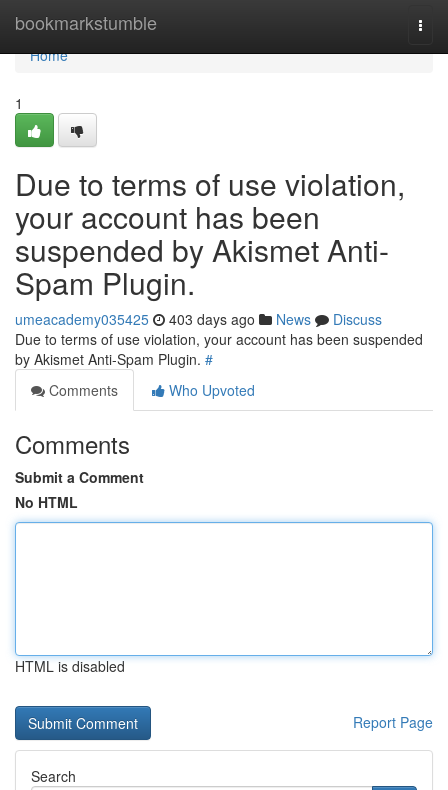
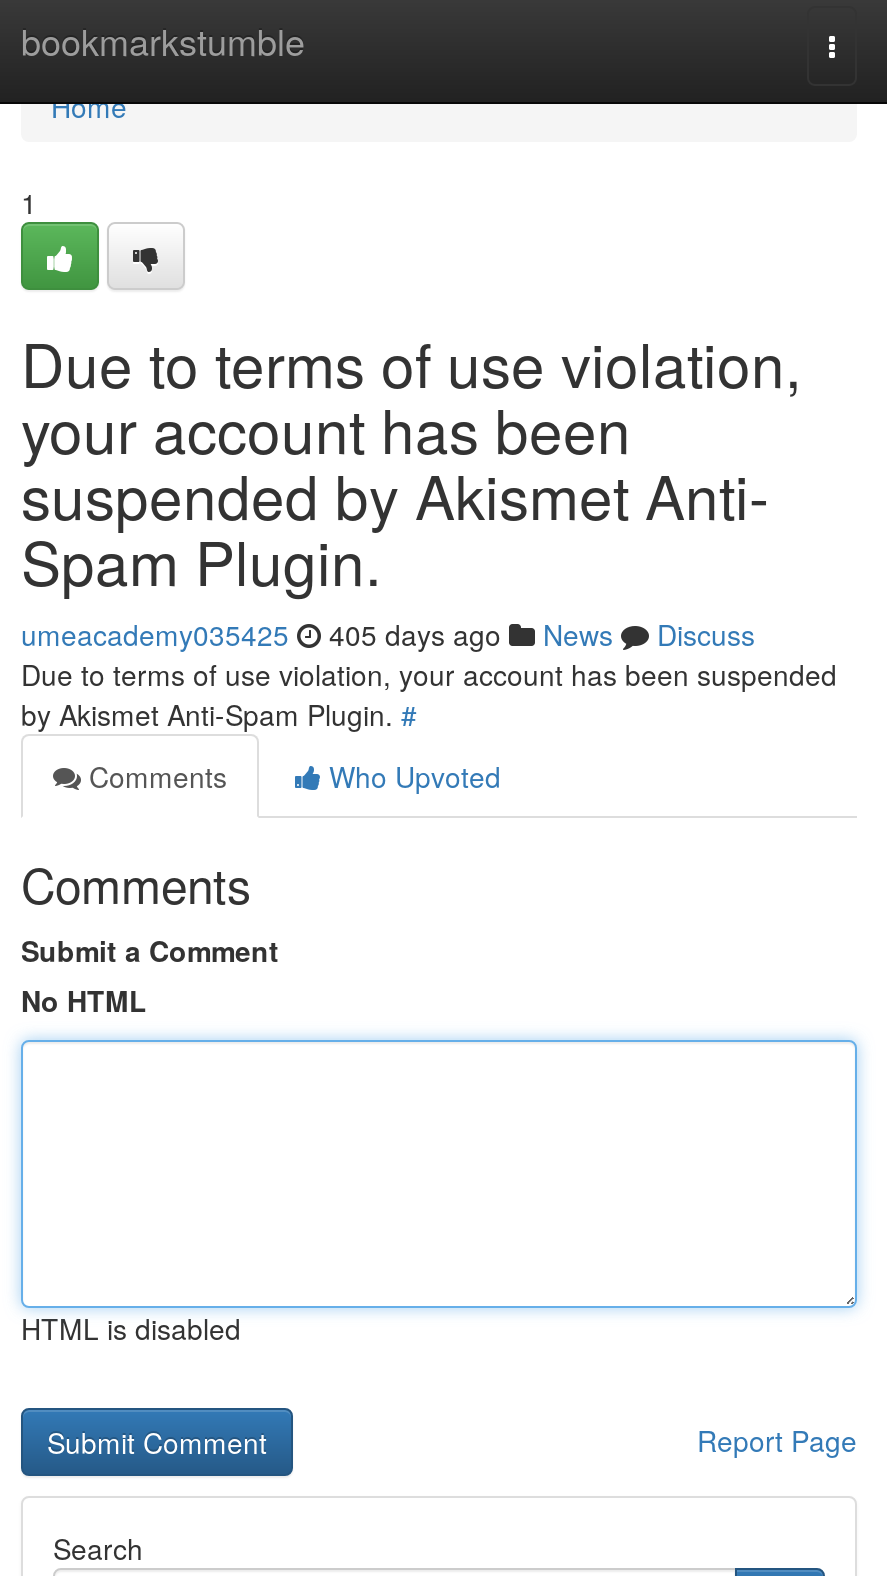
[15,309,382,329] umeacademy035425 403 days ago News Discuss -> [21,614,755,654] umeacademy035425 405 days ago News Discuss

